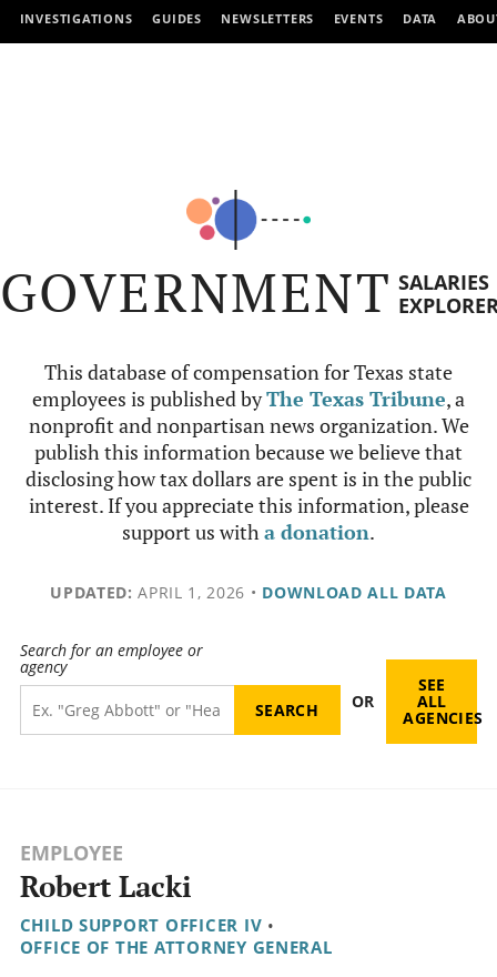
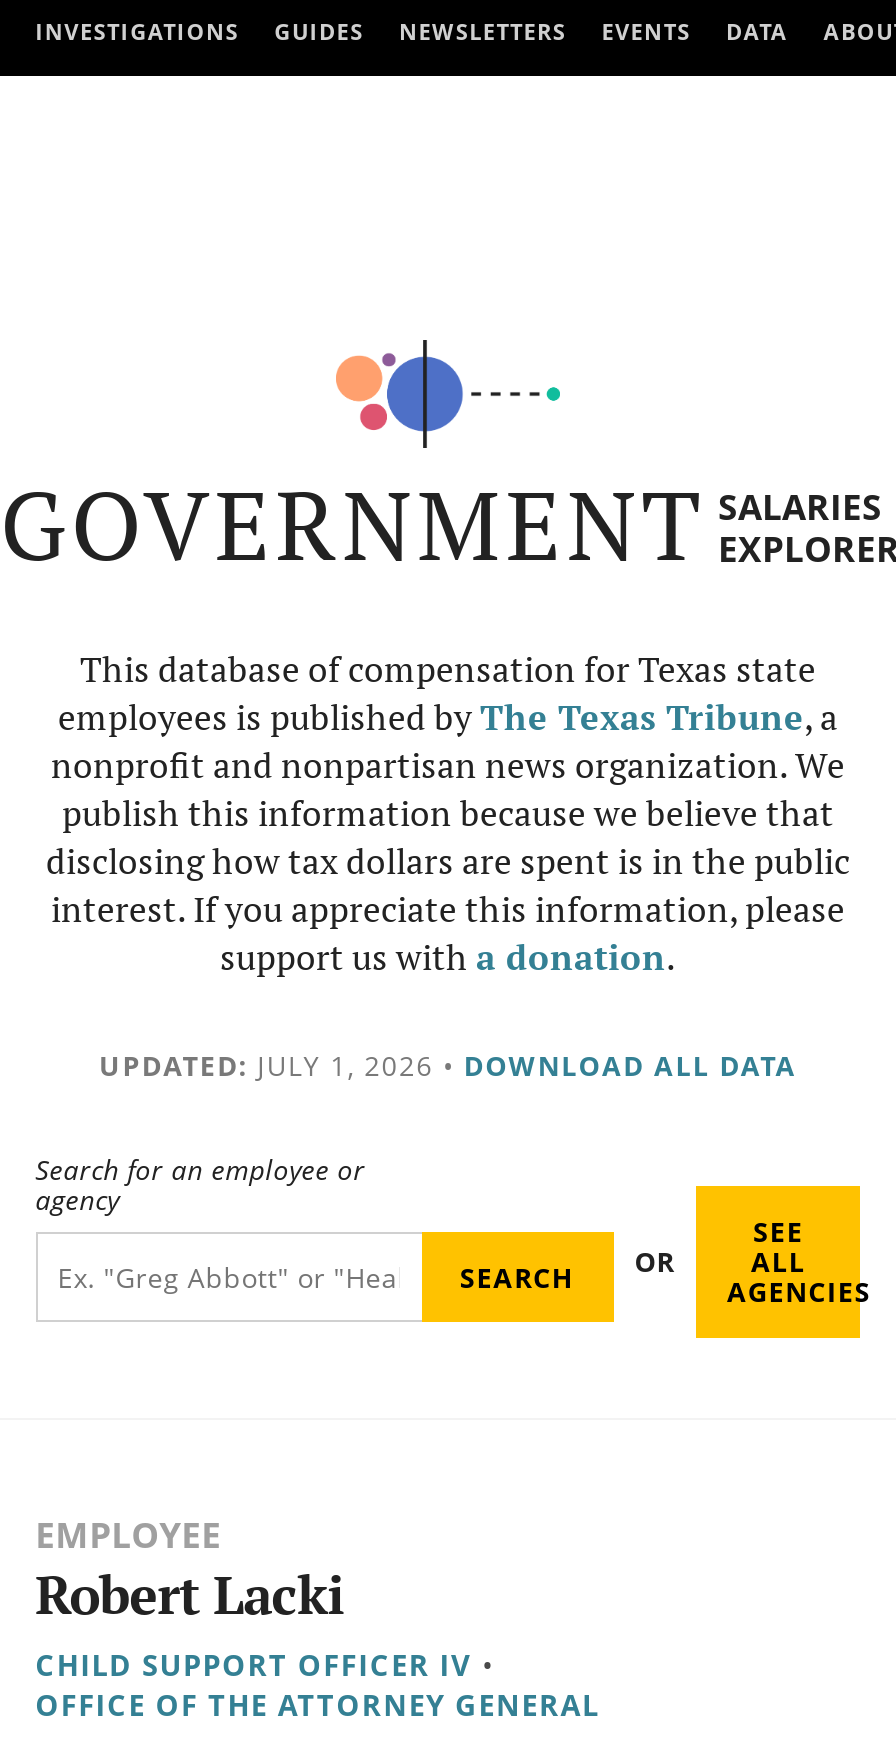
[50,582,447,603] UPDATED: APRIL 1, 2026 • DOWNLOAD ALL DATA -> [99,1046,797,1084] UPDATED: JULY 1, 2026 • DOWNLOAD ALL DATA

